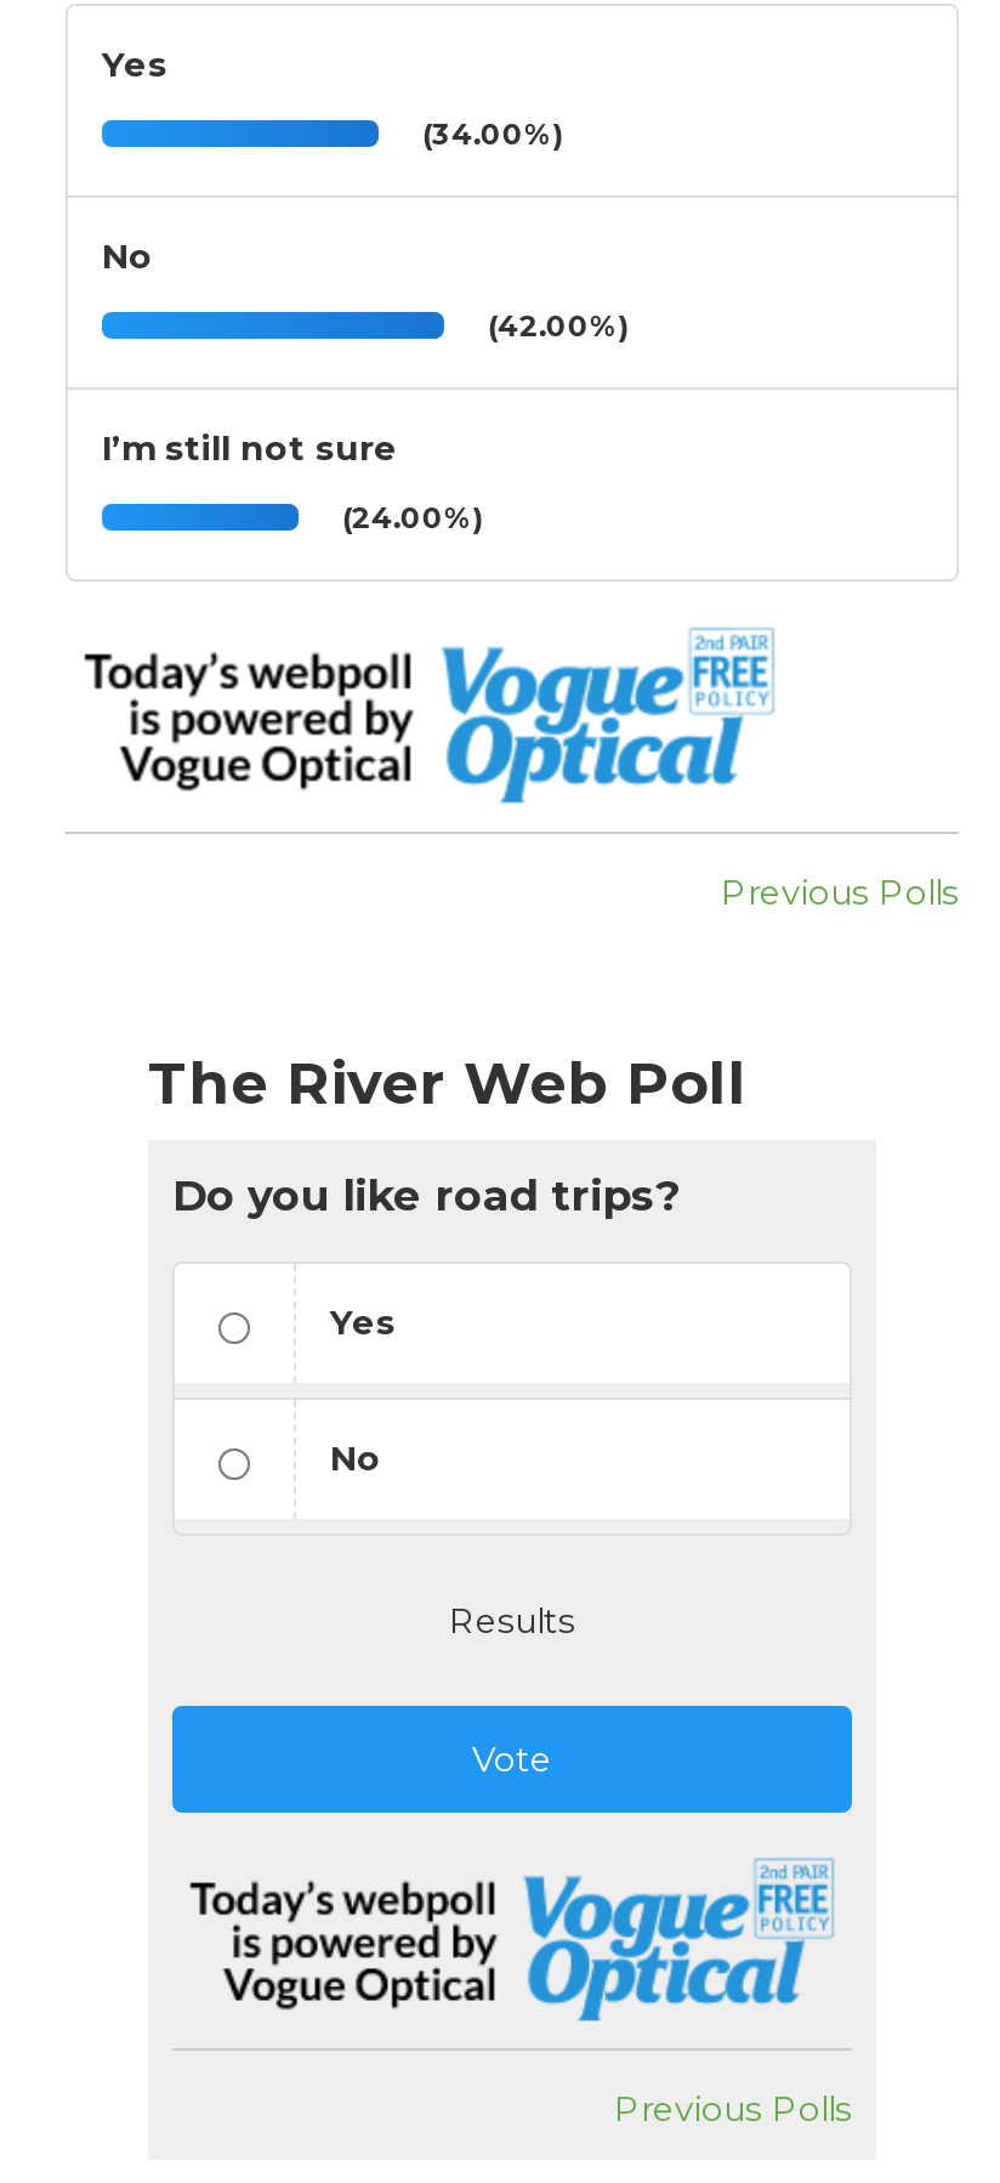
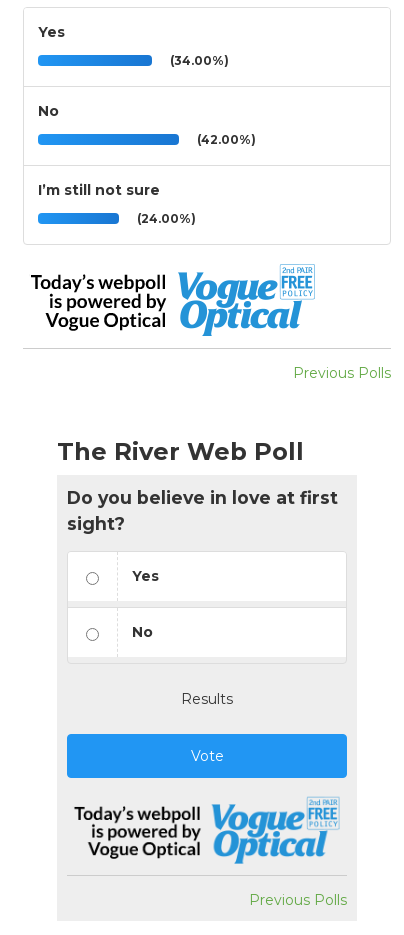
[172,1169,680,1220] Do you like road trips? -> [67,487,338,534] Do you believe in love at first | sight?

